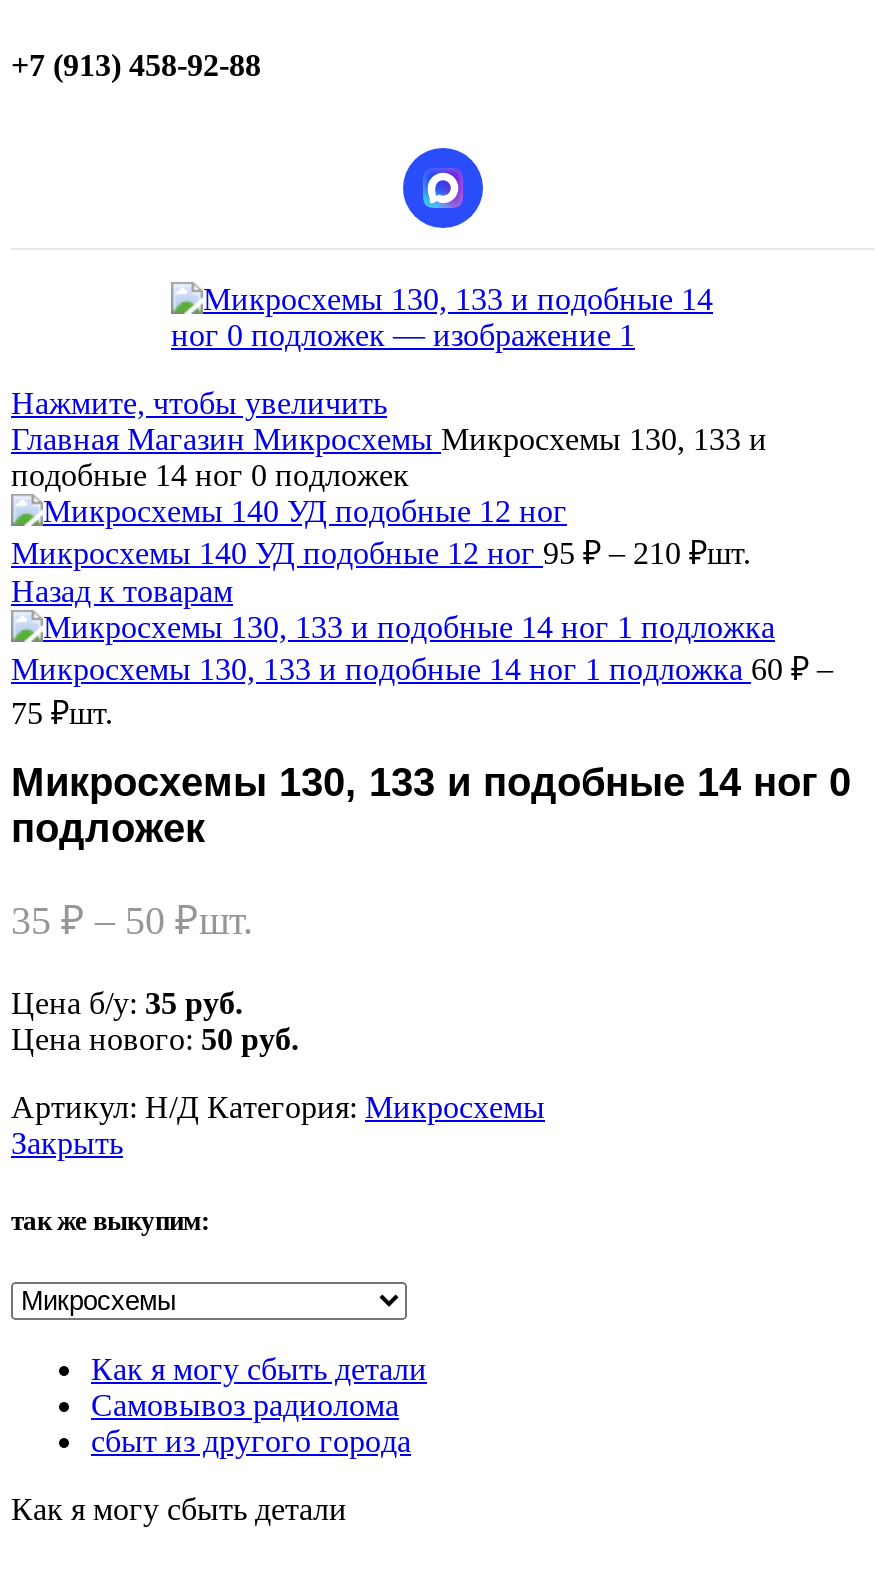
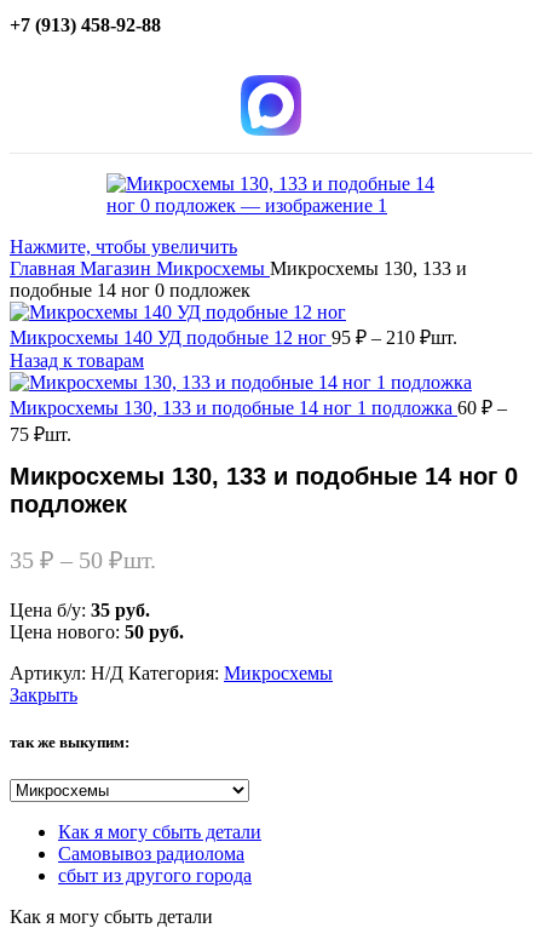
[393,148,493,230] [image] -> [240,74,302,137] [image]

